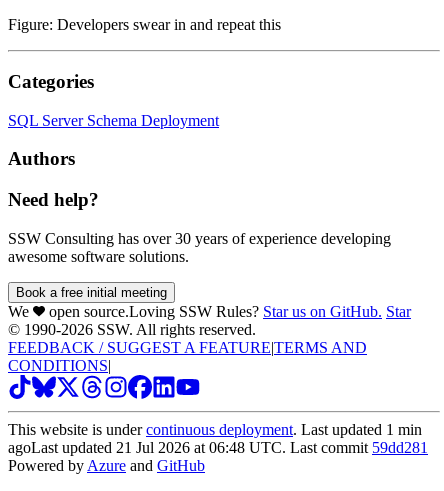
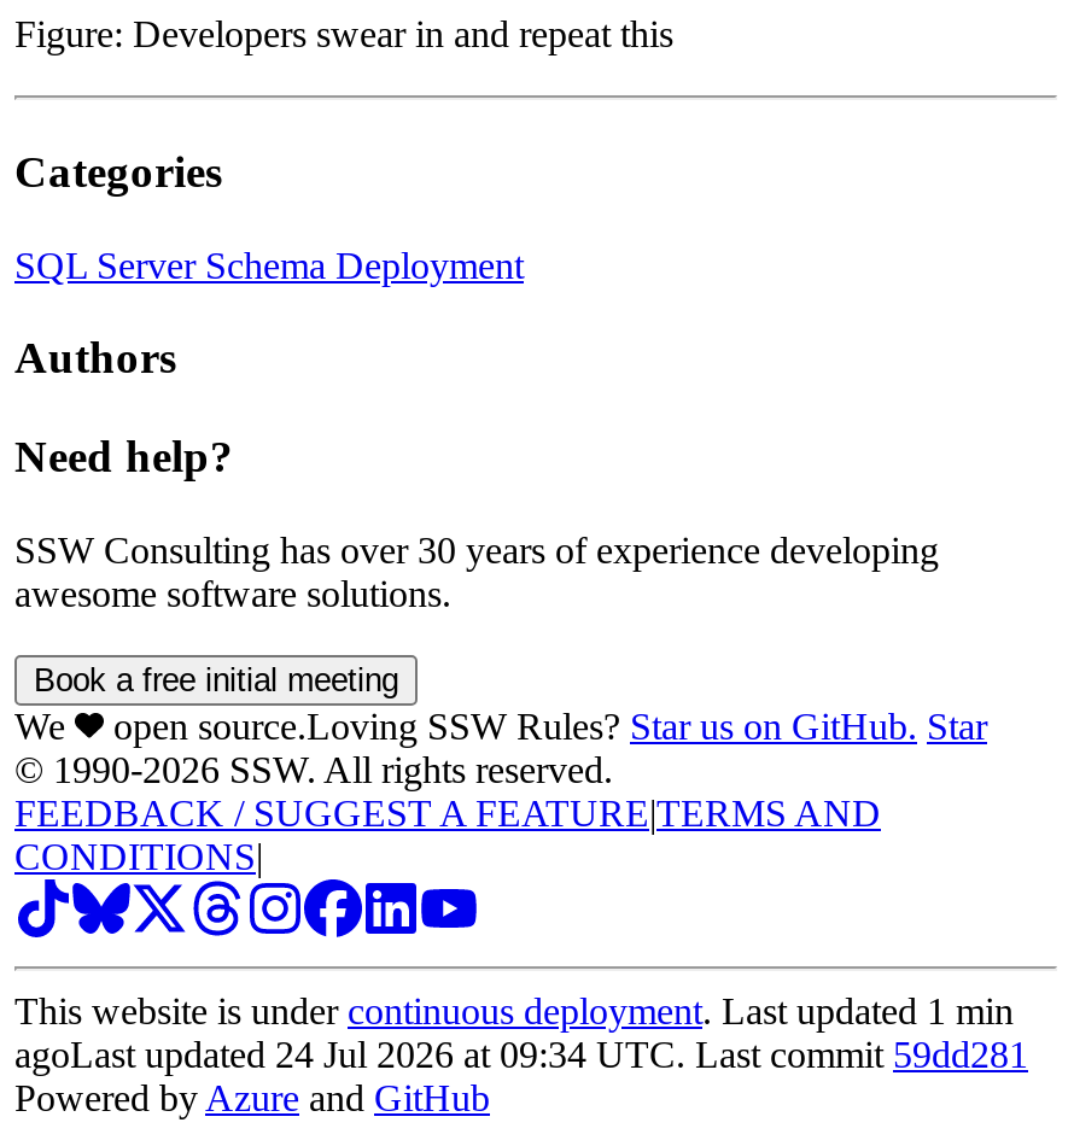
[8,439,428,456] agoLast updated 21 Jul 2026 at 06:48 UTC. Last commit 59dd281 -> [14,1033,1028,1074] agoLast updated 24 Jul 2026 at 09:34 UTC. Last commit 59dd281

